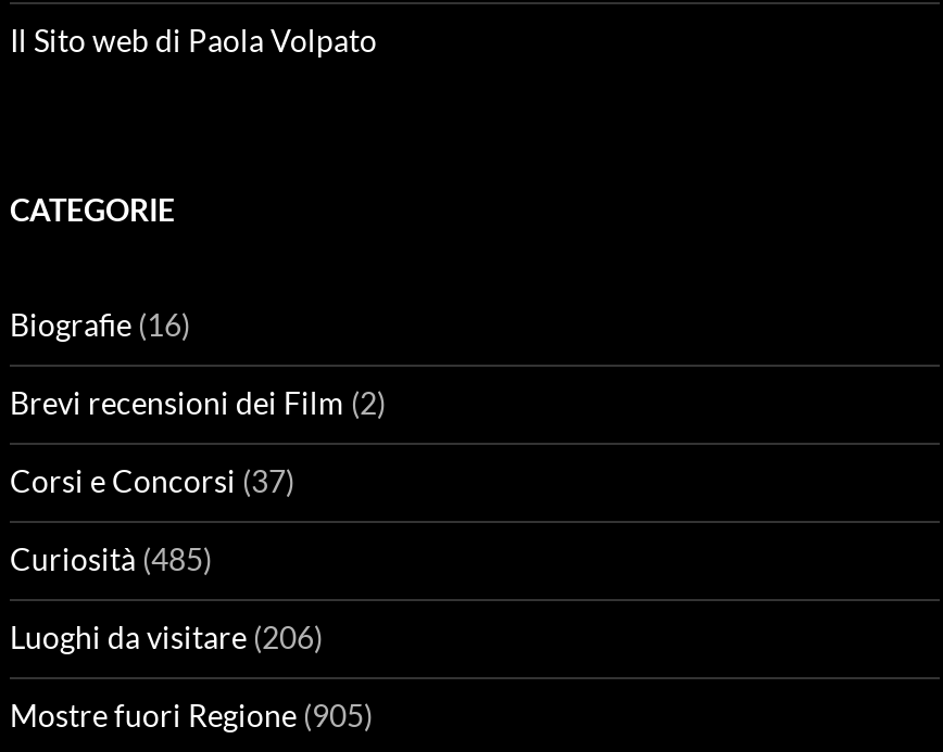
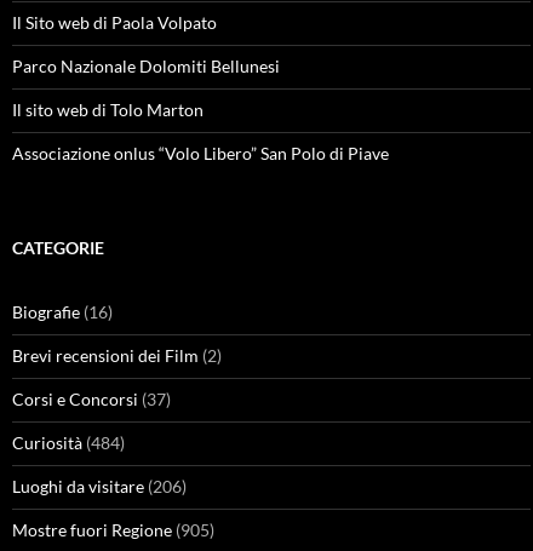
none -> [12,55,389,163] Parco Nazionale Dolomiti Bellunesi | Il sito web di Tolo Marton | Associazione onlus “Volo Libero” San Polo di Piave
[10,539,212,576] Curiosità (485) -> [12,432,125,452] Curiosità (484)

